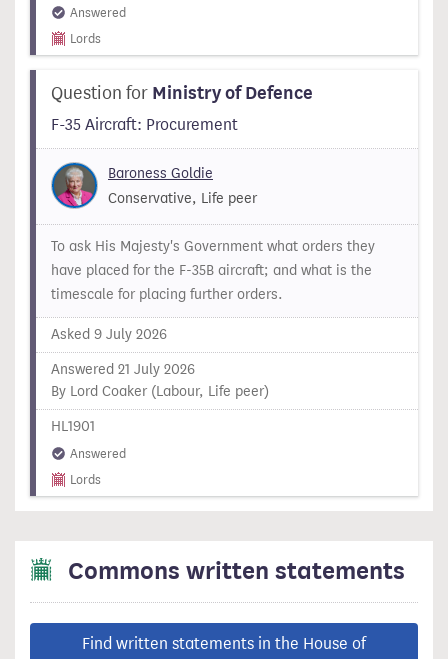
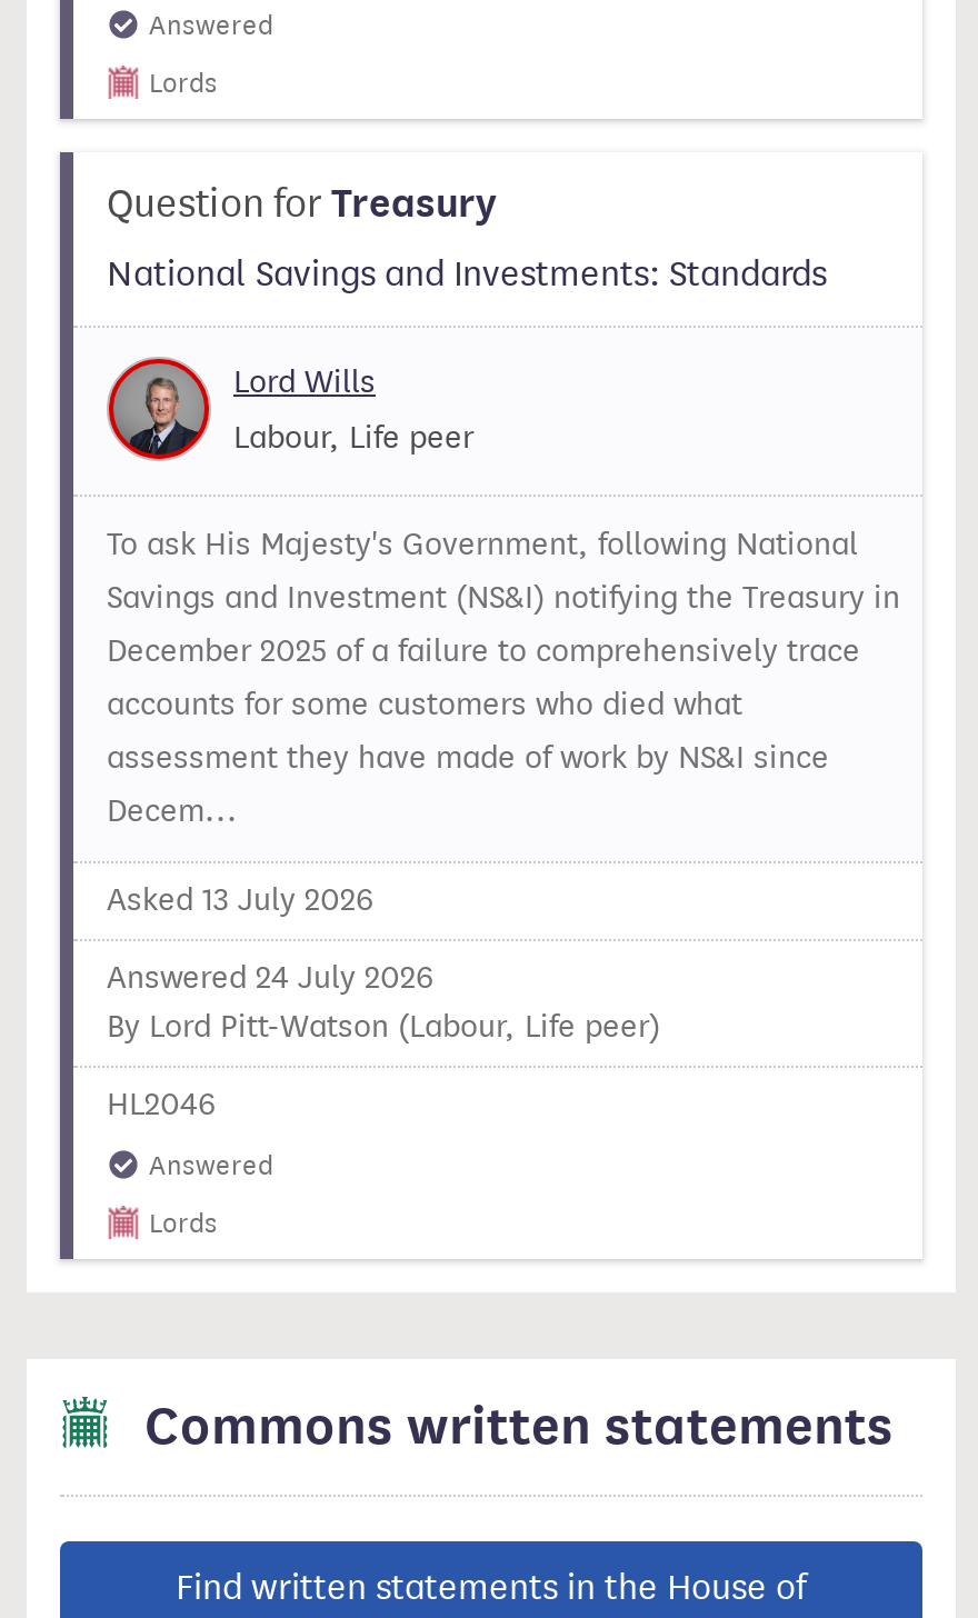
[51,82,313,104] Question for Ministry of Defence -> [107,179,496,228] Question for Treasury
[51,115,238,134] F-35 Aircraft: Procurement -> [107,252,827,295] National Savings and Investments: Standards
[108,165,213,182] Baroness Goldie -> [233,364,376,401] Lord Wills
[108,190,257,207] Conservative, Life peer -> [233,419,473,457] Labour, Life peer
[51,238,375,303] To ask His Majesty's Government what orders they | have placed for the F-35B aircraft; and what is the | timescale for placing further orders. -> [107,526,900,830] To ask His Majesty's Government, following National | Savings and Investment (NS&I) notifying the Treasury in | December 2025 of a failure to comprehensively trace | accounts for some customers who died what | assessment they have made of work by NS&I since | Decem...
[51,326,167,343] Asked 9 July 2026 -> [107,881,373,919] Asked 13 July 2026
[51,361,269,400] Answered 21 July 2026 | By Lord Coaker (Labour, Life peer) -> [107,959,660,1046] Answered 24 July 2026 | By Lord Pitt-Watson (Labour, Life peer)
[51,418,95,435] HL1901 -> [107,1086,216,1124] HL2046

